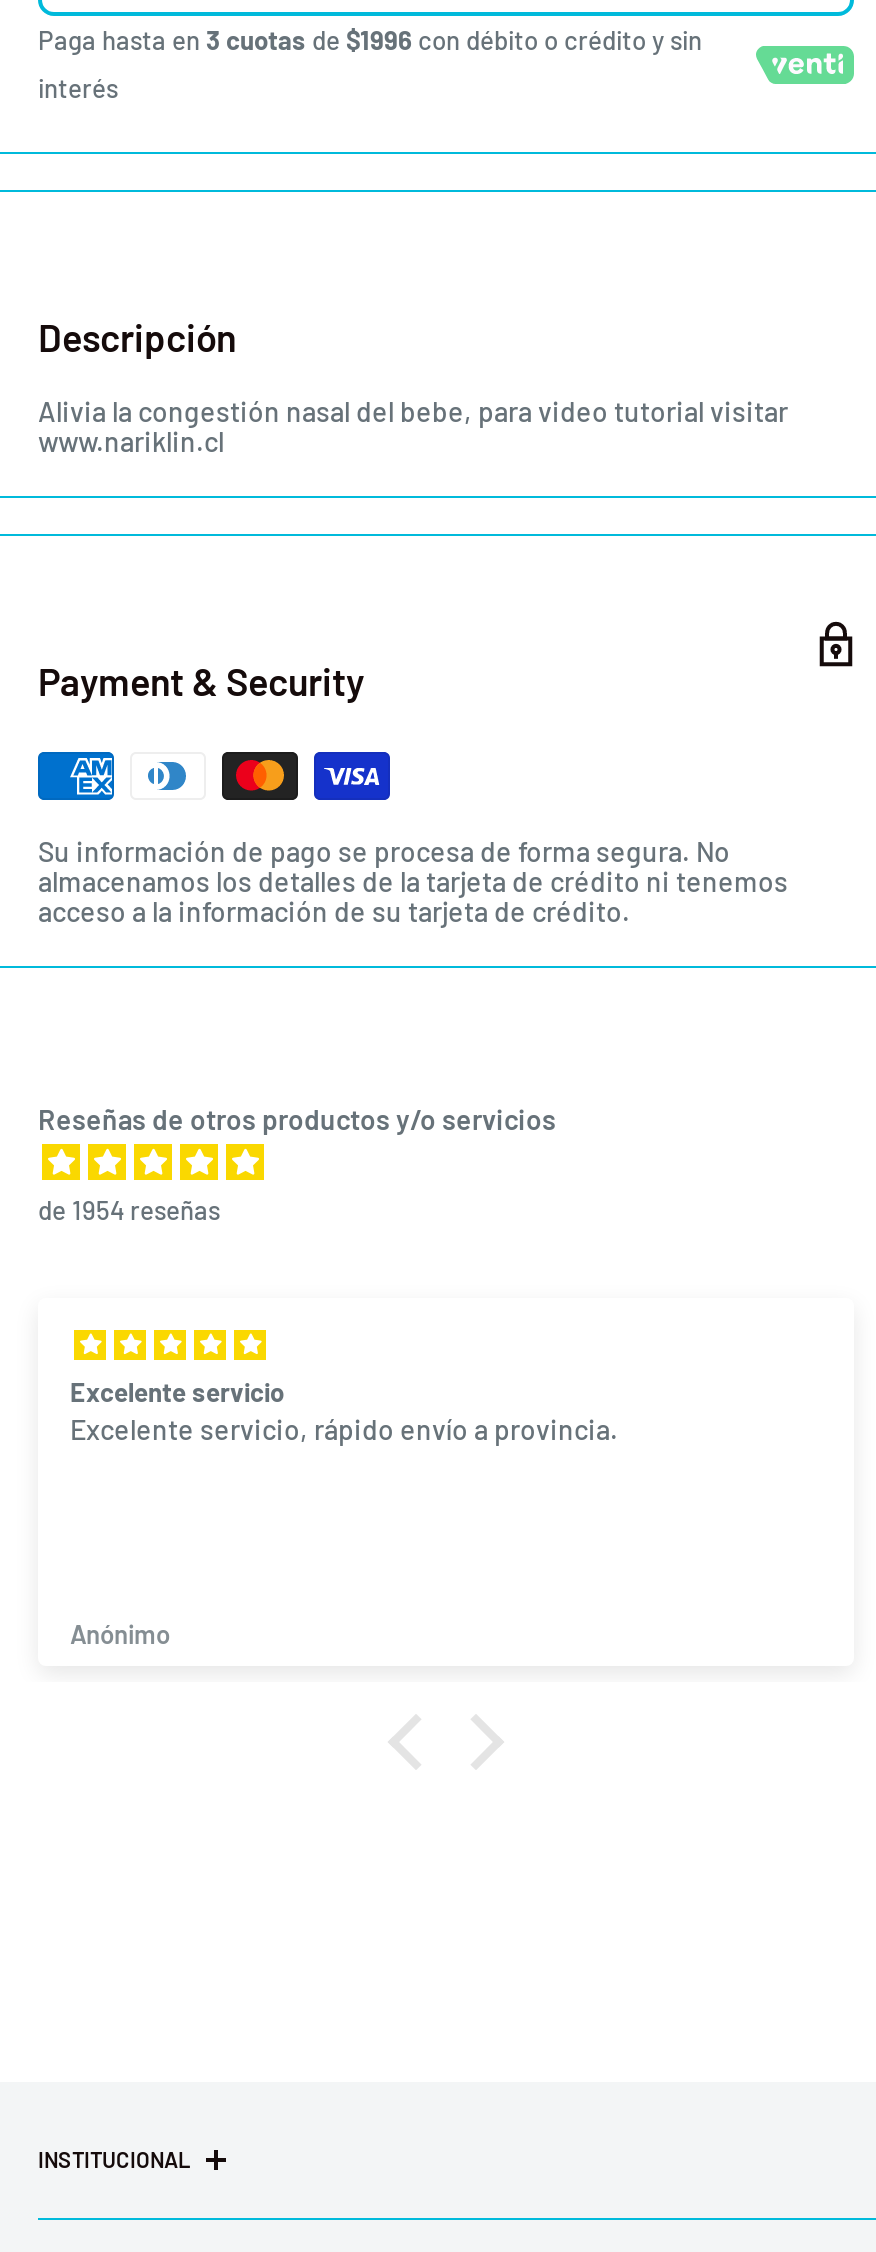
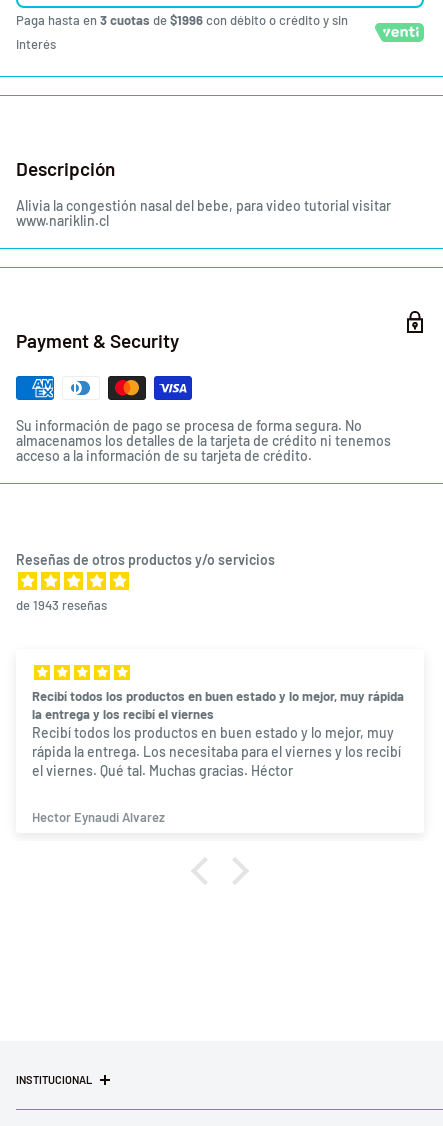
[38,1195,220,1227] de 1954 reseñas -> [16,597,107,613] de 1943 reseñas
[70,1377,618,1447] Excelente servicio | Excelente servicio, rápido envío a provincia. -> [32,688,404,779] Recibí todos los productos en buen estado y lo mejor, muy rápida | la entrega y los recibí el viernes | Recibí todos los productos en buen estado y lo mejor, muy | rápida la entrega. Los necesitaba para el viernes y los recibí | el viernes. Qué tal. Muchas gracias. Héctor
[70,1619,170,1651] Anónimo -> [32,809,165,825] Hector Eynaudi Alvarez

